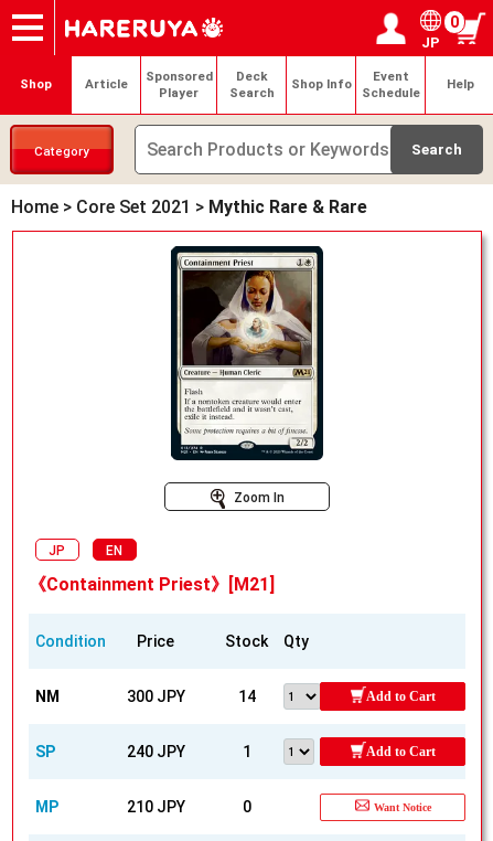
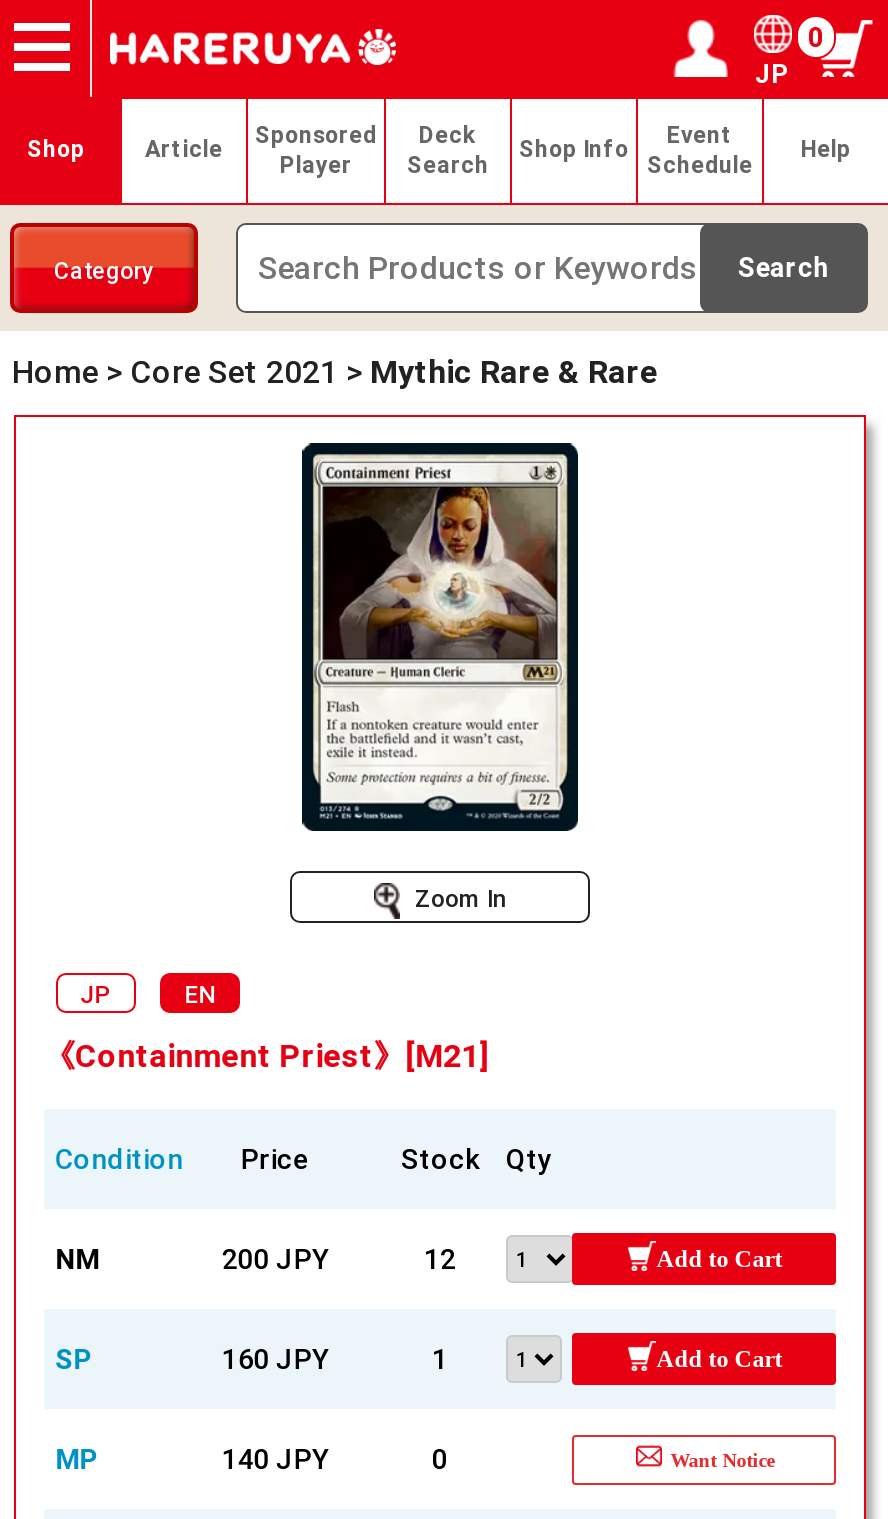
[127,688,185,705] 300 JPY -> [222,1243,328,1275] 200 JPY
[238,688,256,705] 14 -> [424,1243,456,1275] 12
[127,743,185,760] 240 JPY -> [222,1343,328,1375] 160 JPY
[127,798,185,816] 210 JPY -> [222,1443,328,1475] 140 JPY

